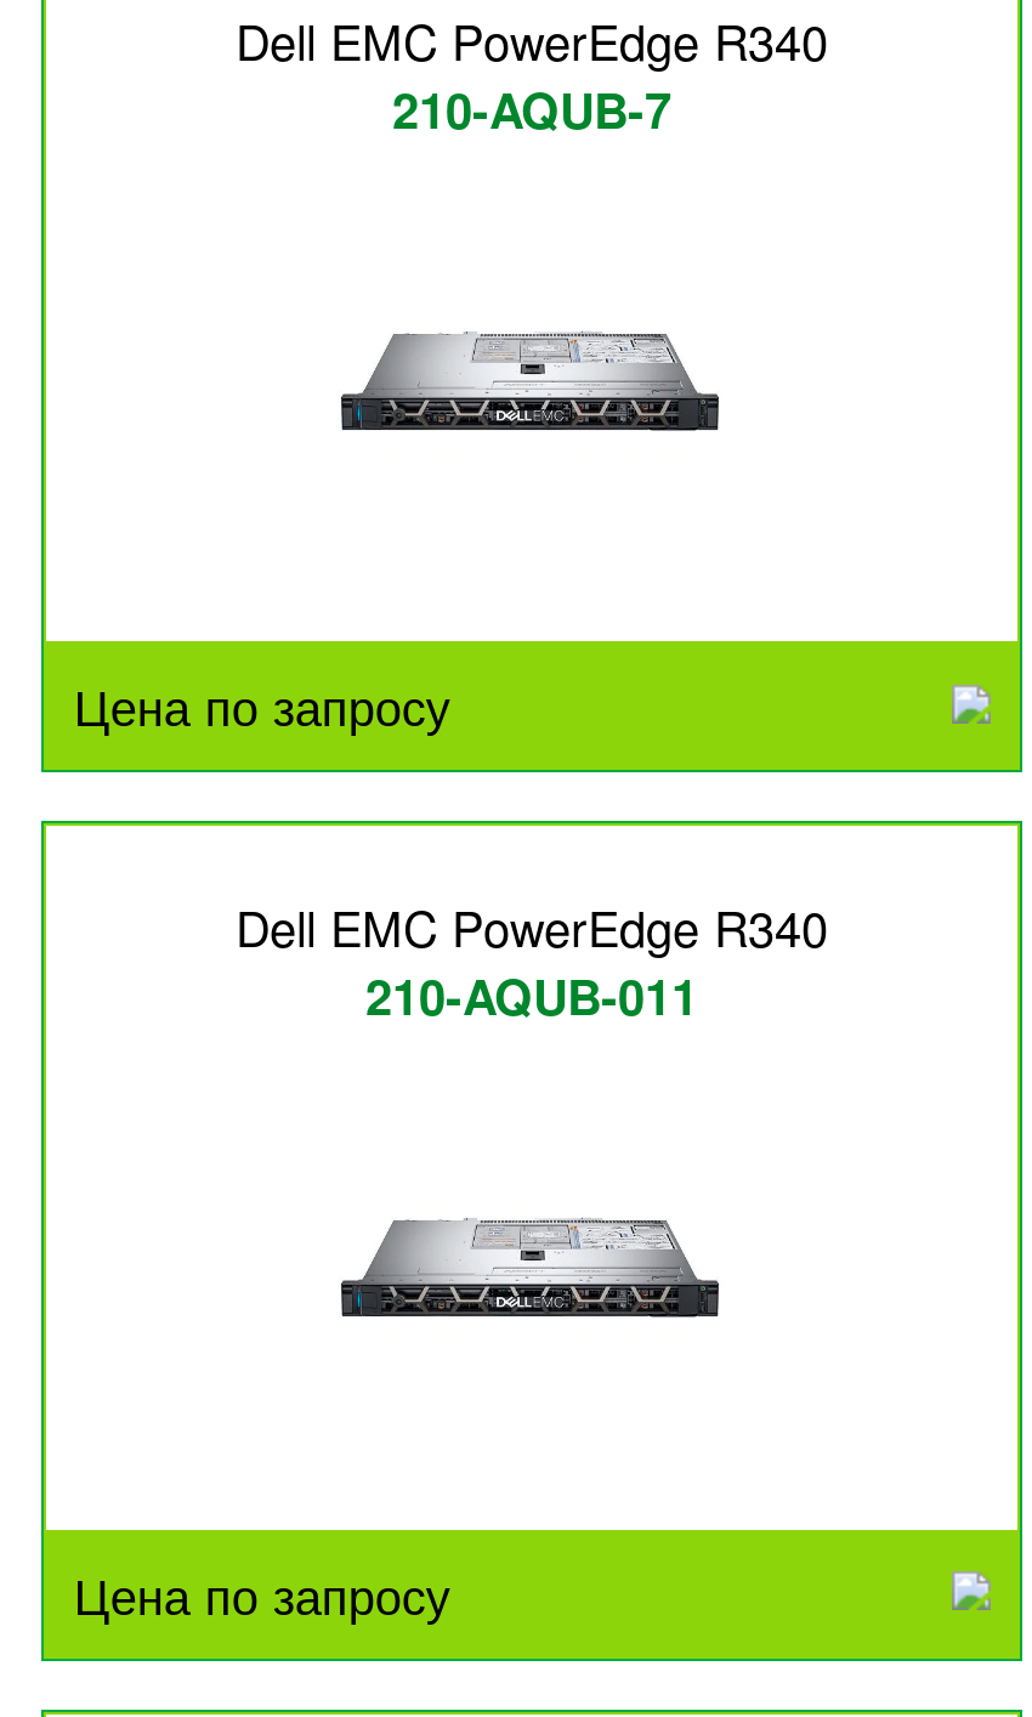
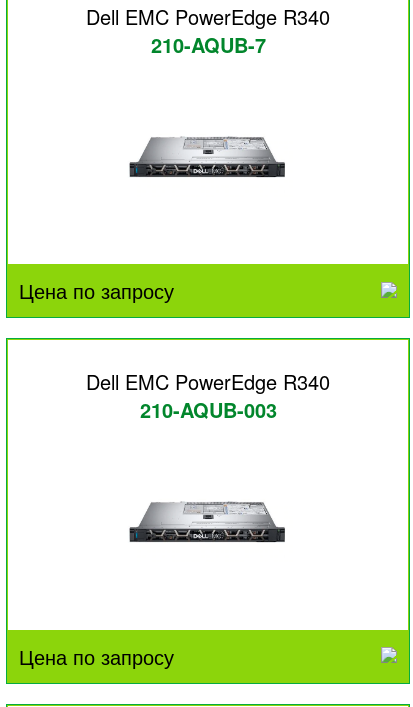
[365,960,698,1030] 210-AQUB-011 -> [139,395,276,424] 210-AQUB-003

